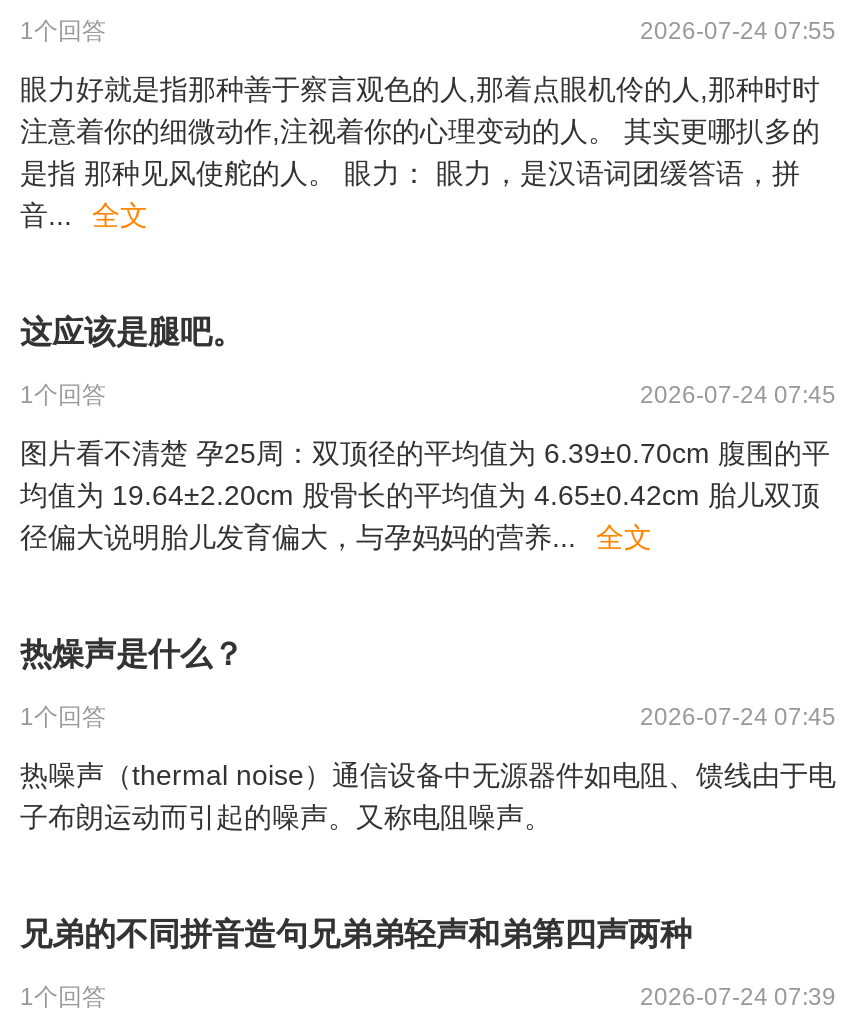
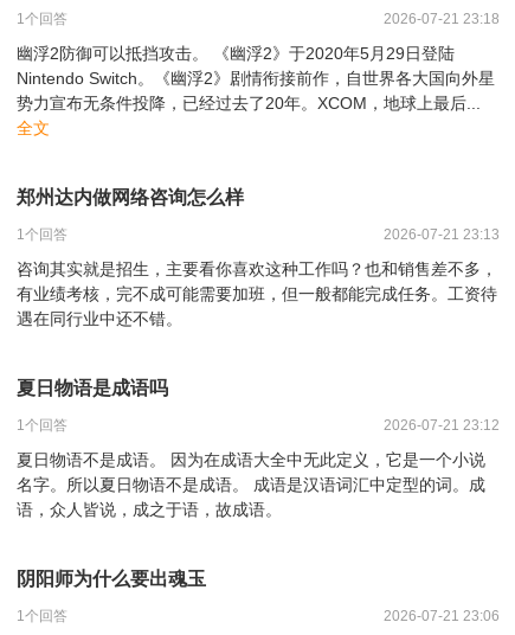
[640,17,836,45] 2026-07-24 07:55 -> [384,11,500,27] 2026-07-21 23:18
[20,73,820,231] 眼力好就是指那种善于察言观色的人,那着点眼机伶的人,那种时时 | 注意着你的细微动作,注视着你的心理变动的人。 其实更哪扒多的 | 是指 那种见风使舵的人。 眼力： 眼力，是汉语词团缓答语，拼 | 音... -> [17,44,495,113] 幽浮2防御可以抵挡攻击。 《幽浮2》于2020年5月29日登陆 | Nintendo Switch。《幽浮2》剧情衔接前作，自世界各大国向外星 | 势力宣布无条件投降，已经过去了20年。XCOM，地球上最后...
[20,315,244,349] 这应该是腿吧。 -> [17,187,244,207] 郑州达内做网络咨询怎么样
[640,381,836,409] 2026-07-24 07:45 -> [384,226,500,243] 2026-07-21 23:13
[20,437,830,553] 图片看不清楚 孕25周：双顶径的平均值为 6.39±0.70cm 腹围的平 | 均值为 19.64±2.20cm 股骨长的平均值为 4.65±0.42cm 胎儿双顶 | 径偏大说明胎儿发育偏大，与孕妈妈的营养... | 全文 -> [17,259,497,328] 咨询其实就是招生，主要看你喜欢这种工作吗？也和销售差不多， | 有业绩考核，完不成可能需要加班，但一般都能完成任务。工资待 | 遇在同行业中还不错。
[20,637,244,671] 热燥声是什么？ -> [17,378,168,398] 夏日物语是成语吗
[640,703,836,731] 2026-07-24 07:45 -> [384,417,500,434] 2026-07-21 23:12
[20,759,836,833] 热噪声（thermal noise）通信设备中无源器件如电阻、馈线由于电 | 子布朗运动而引起的噪声。又称电阻噪声。 -> [17,450,485,519] 夏日物语不是成语。 因为在成语大全中无此定义，它是一个小说 | 名字。所以夏日物语不是成语。 成语是汉语词汇中定型的词。成 | 语，众人皆说，成之于语，故成语。
[20,917,692,951] 兄弟的不同拼音造句兄弟弟轻声和弟第四声两种 -> [17,569,206,589] 阴阳师为什么要出魂玉
[640,983,836,1011] 2026-07-24 07:39 -> [384,608,500,624] 2026-07-21 23:06

